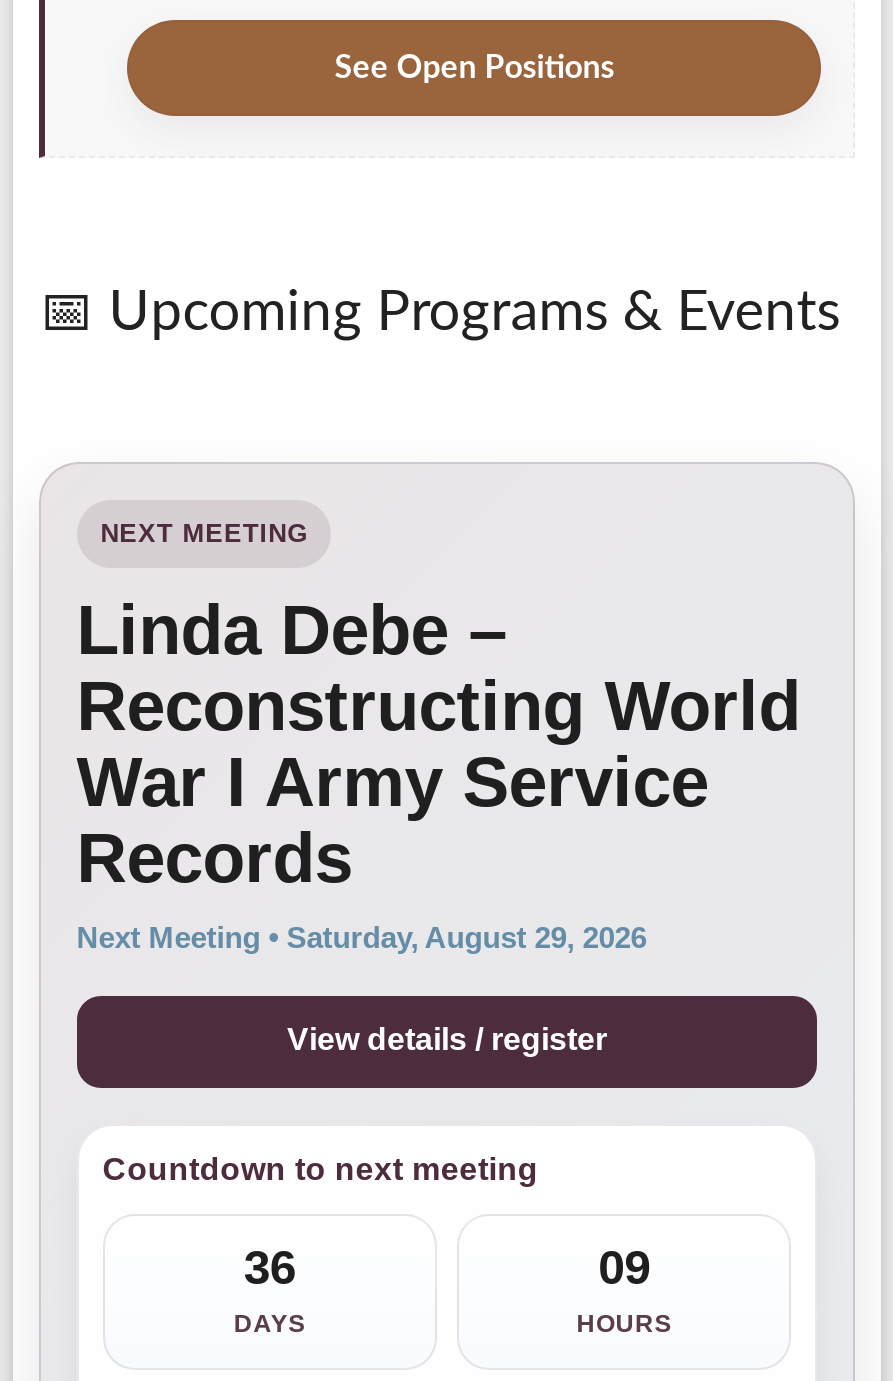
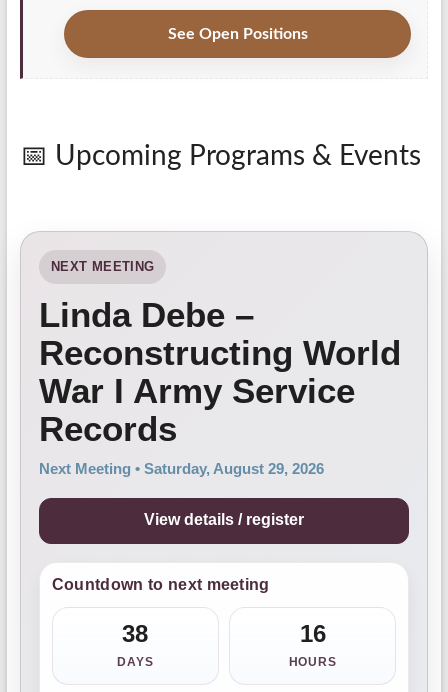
[244,1240,296,1294] 36 -> [122,620,148,647] 38
[598,1240,650,1294] 09 -> [300,620,326,647] 16

